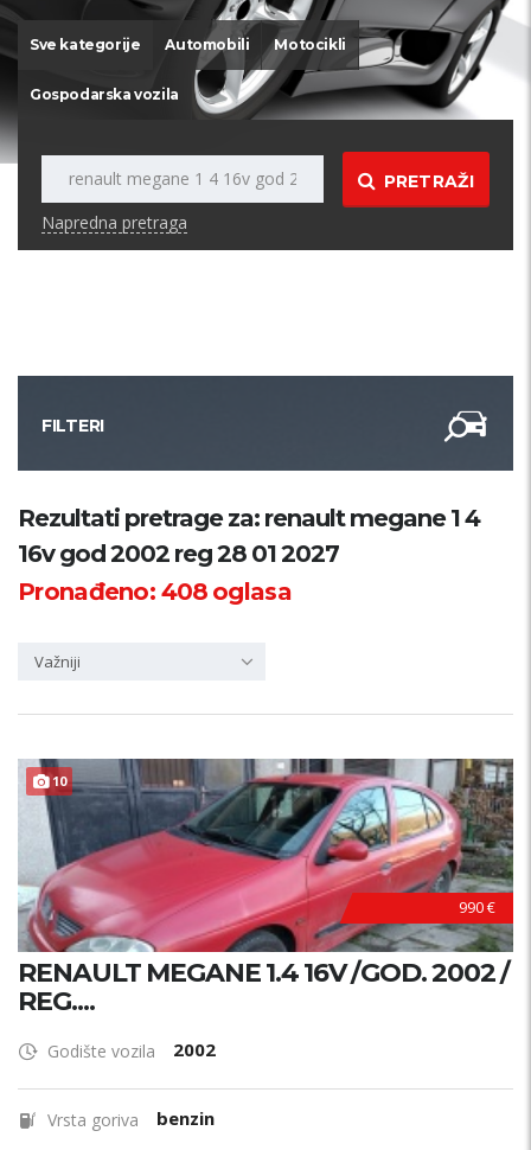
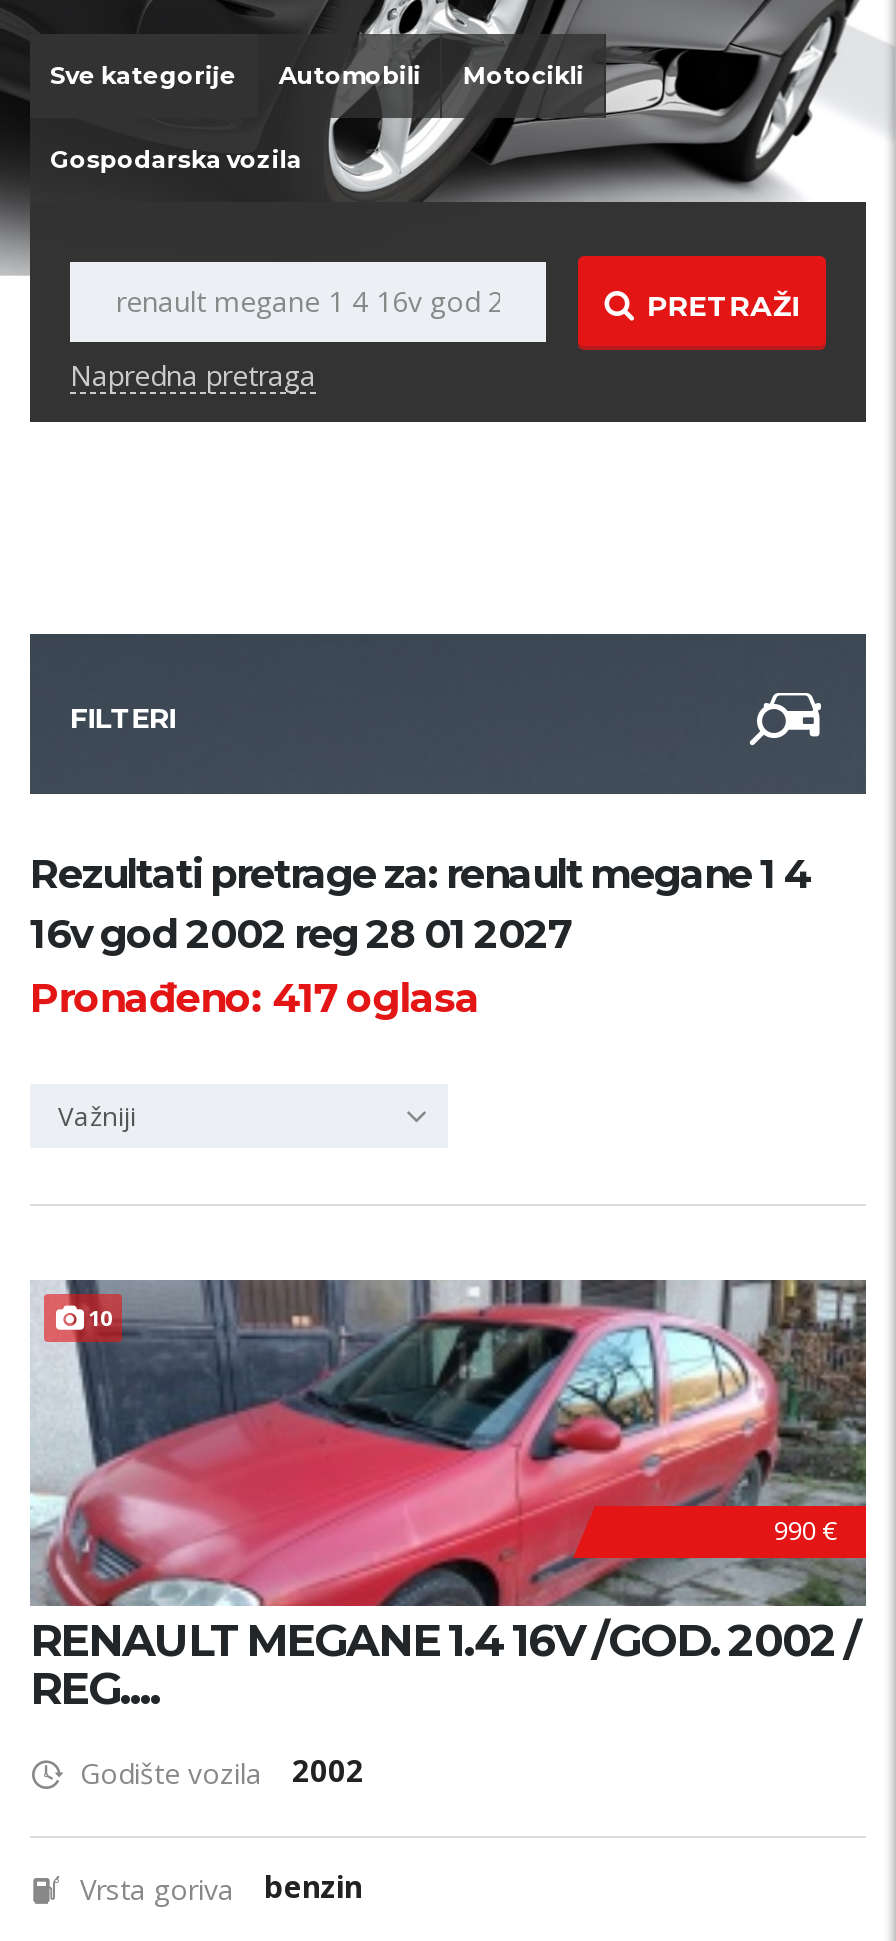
[18,577,291,606] Pronađeno: 408 oglasa -> [30,974,480,1022] Pronađeno: 417 oglasa

